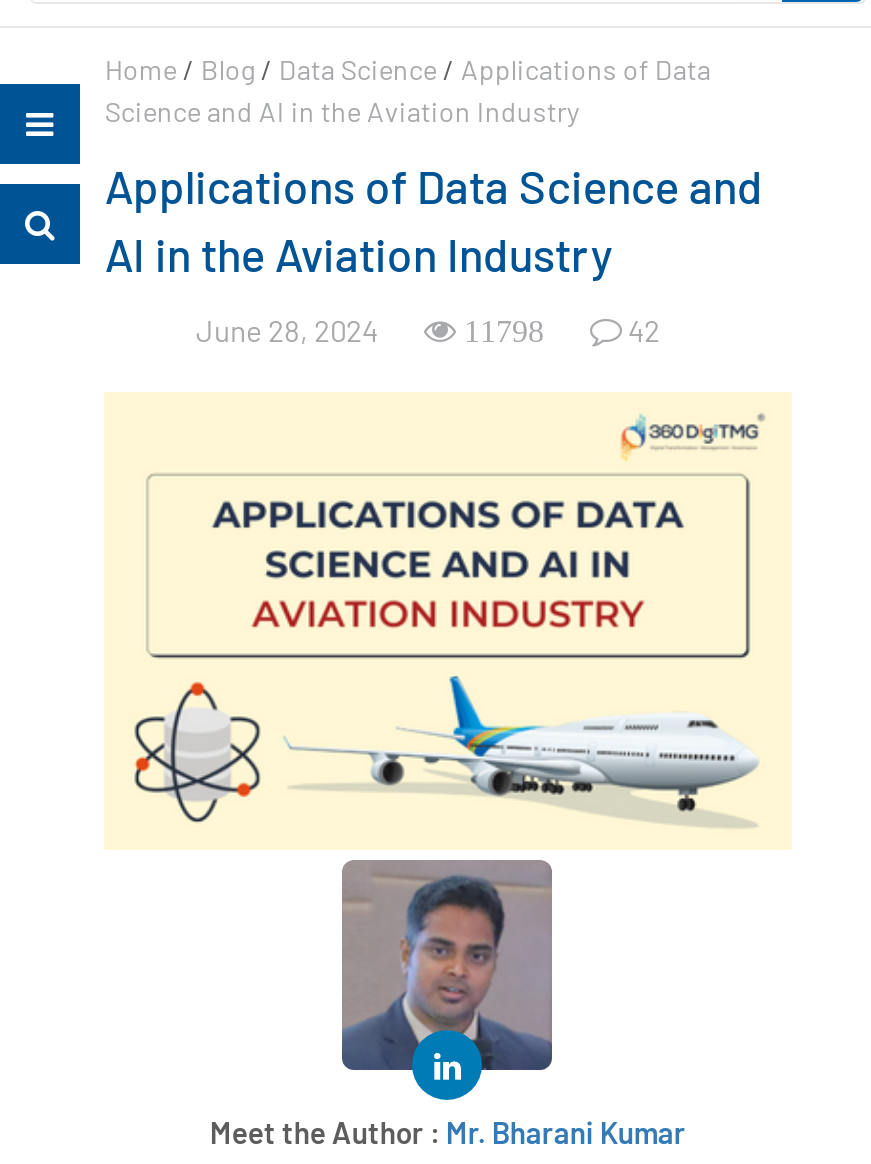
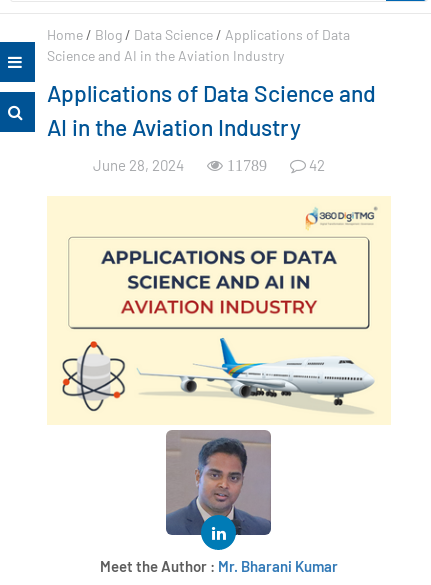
[456,314,544,348] 11798 -> [223,157,267,174] 11789

